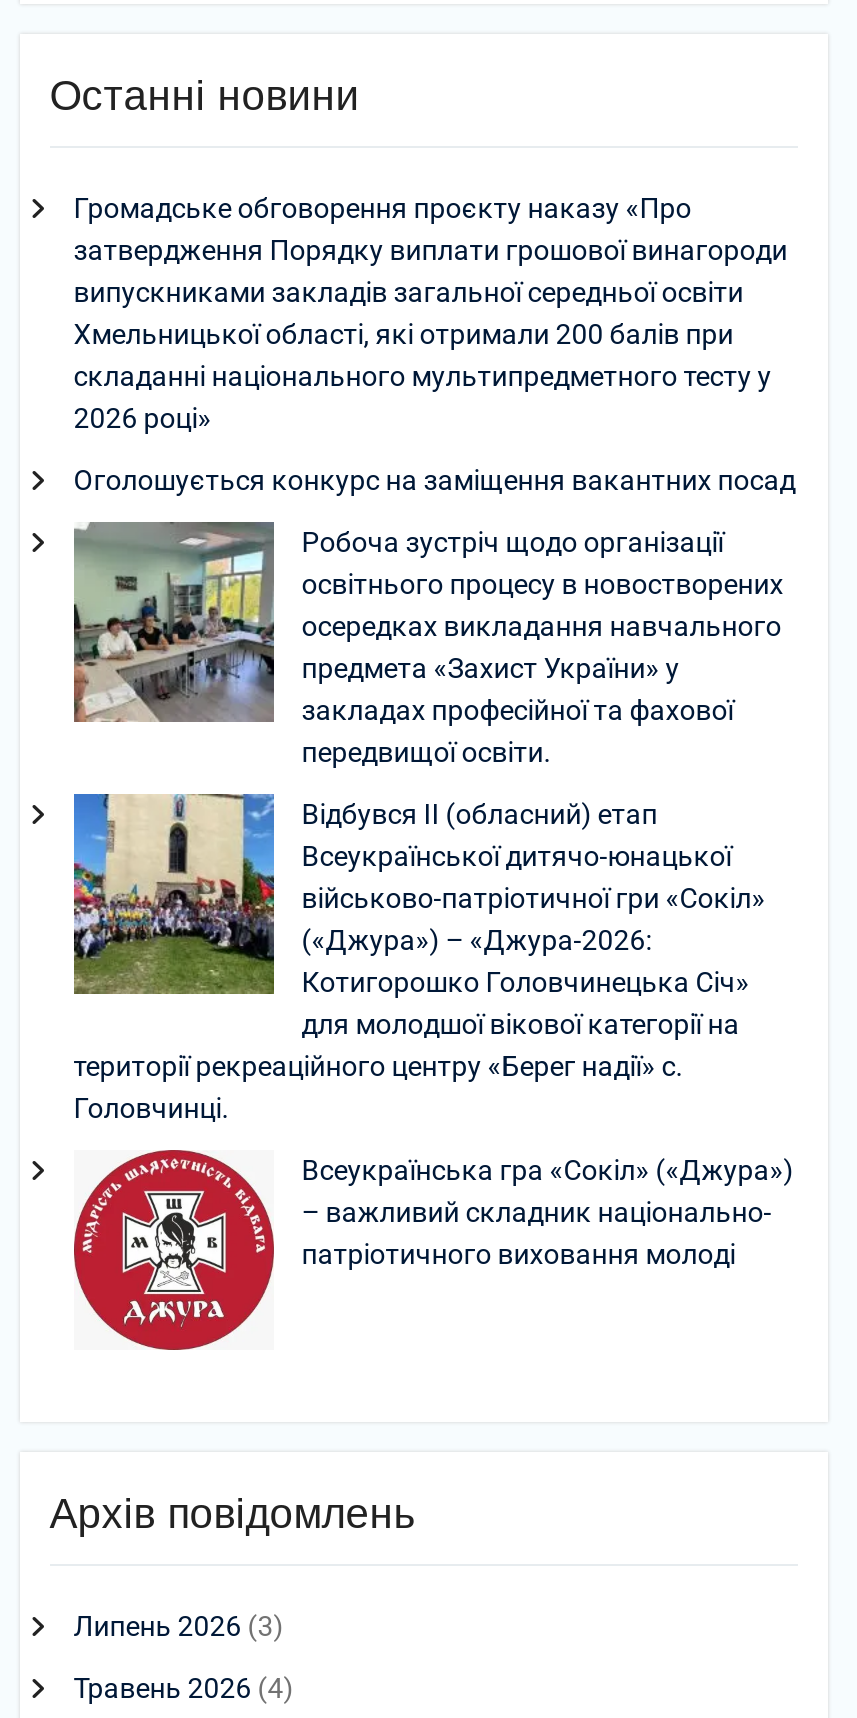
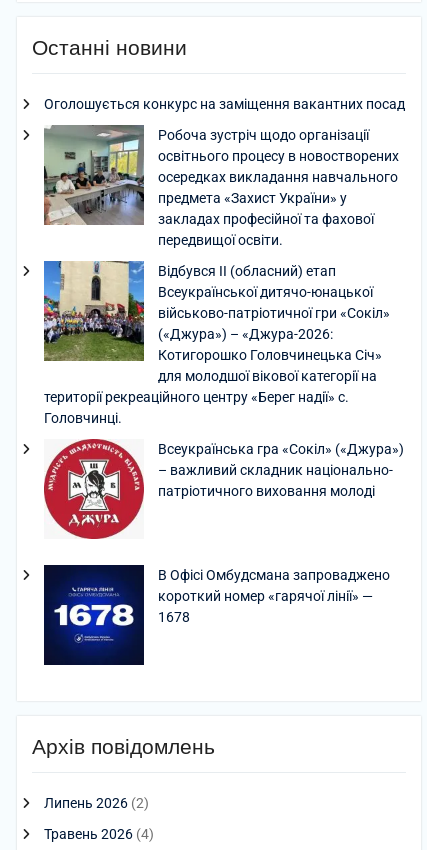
[73,192,787,434] Громадське обговорення проєкту наказу «Про | затвердження Порядку виплати грошової винагороди | випускниками закладів загальної середньої освіти | Хмельницької області, які отримали 200 балів при | складанні національного мультипредметного тесту у | 2026 році» -> none
moved [70,464,795,1270] -> [42,96,405,499]: [image] | Оголошується конкурс на заміщення вакантних посад | Робоча зустріч щодо організації | ... | – важливий складник національно- | патріотичного виховання молоді
none -> [43,564,390,662] [image] | В Офісі Омбудсмана запроваджено | короткий номер «гарячої лінії» — | 1678
[73,1610,283,1642] Липень 2026 (3) -> [44,795,149,811] Липень 2026 (2)

